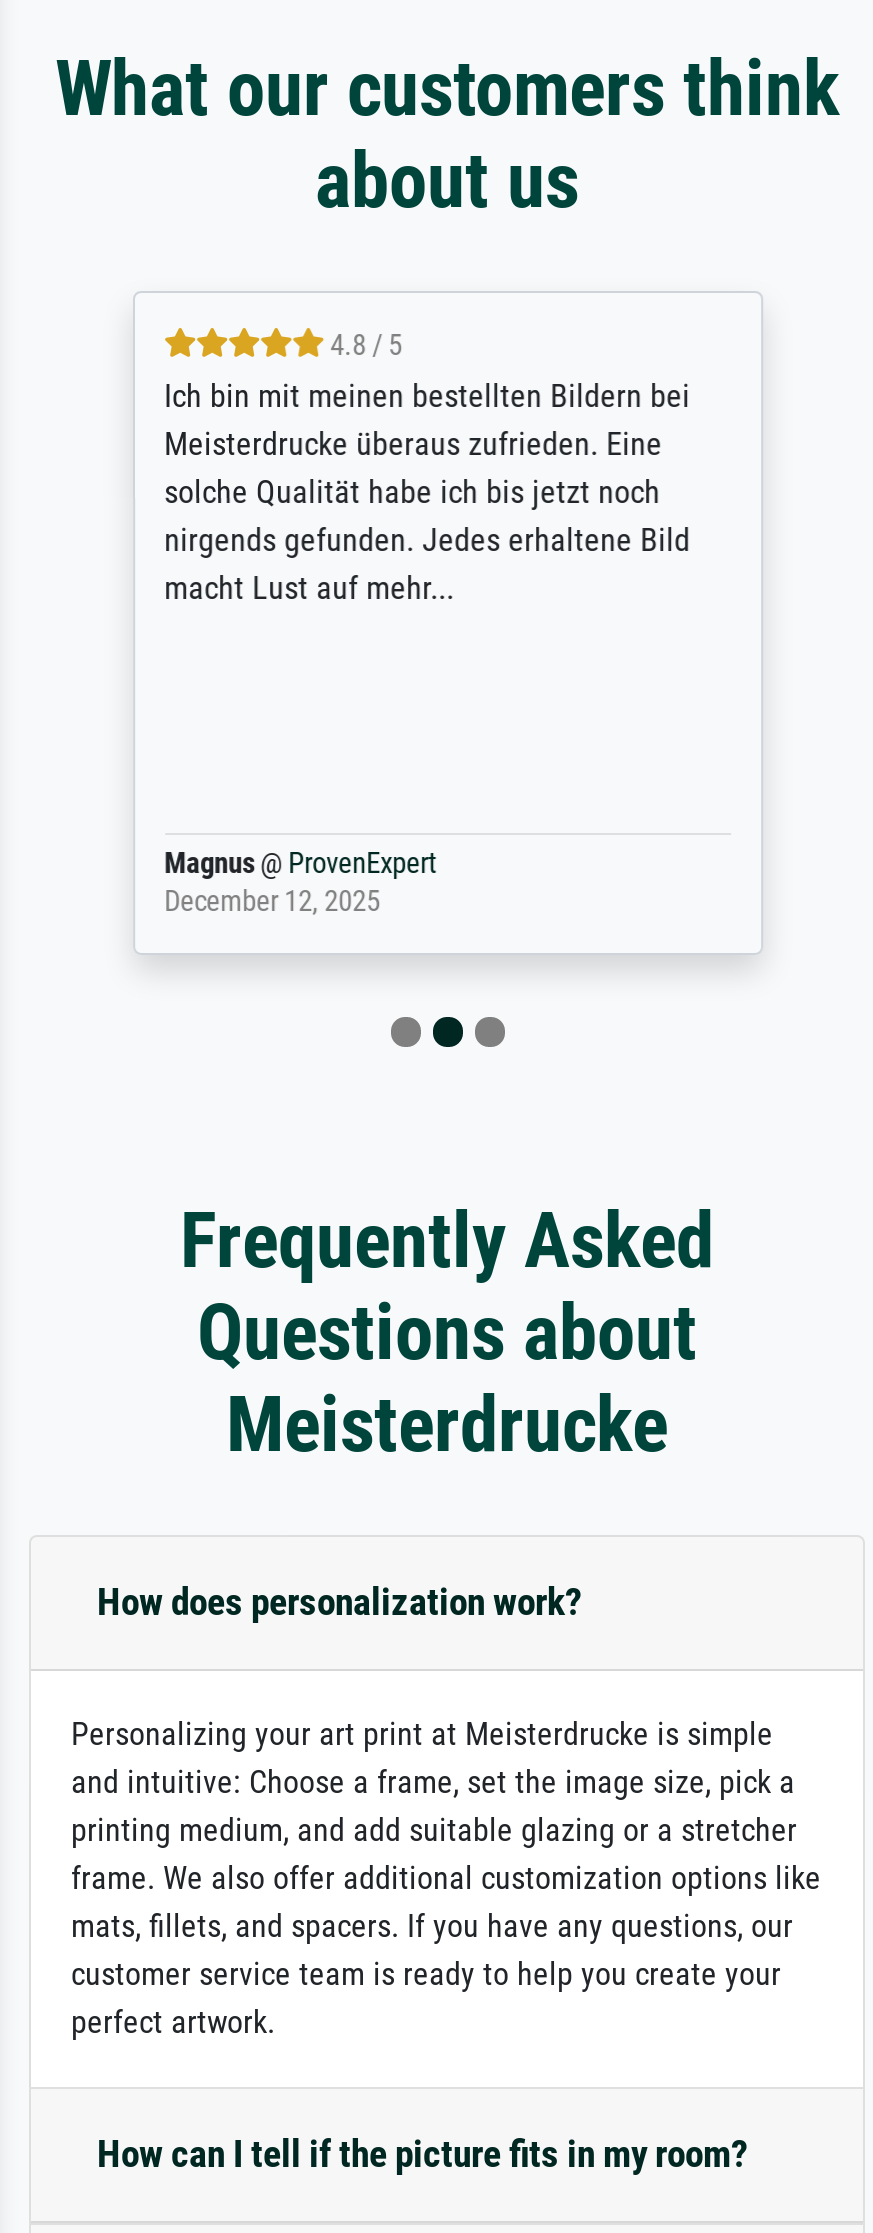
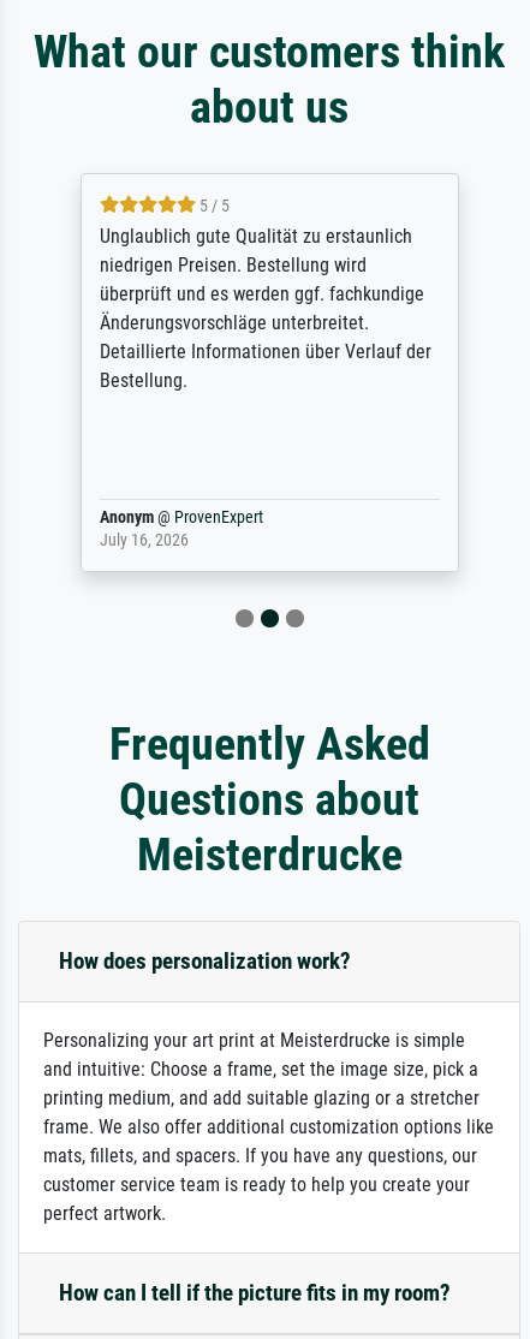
[164,329,690,607] 4.8 / 5 | Ich bin mit meinen bestellten Bildern bei | Meisterdrucke überaus zufrieden. Eine | solche Qualität habe ich bis jetzt noch | nirgends gefunden. Jedes erhaltene Bild | macht Lust auf mehr... -> [99,196,431,392] 5 / 5 | Unglaublich gute Qualität zu erstaunlich | niedrigen Preisen. Bestellung wird | überprüft und es werden ggf. fachkundige | Änderungsvorschläge unterbreitet. | Detaillierte Informationen über Verlauf der | Bestellung.
[164,847,436,919] Magnus @ ProvenExpert | December 12, 2025 -> [99,507,263,551] Anonym @ ProvenExpert | July 16, 2026

